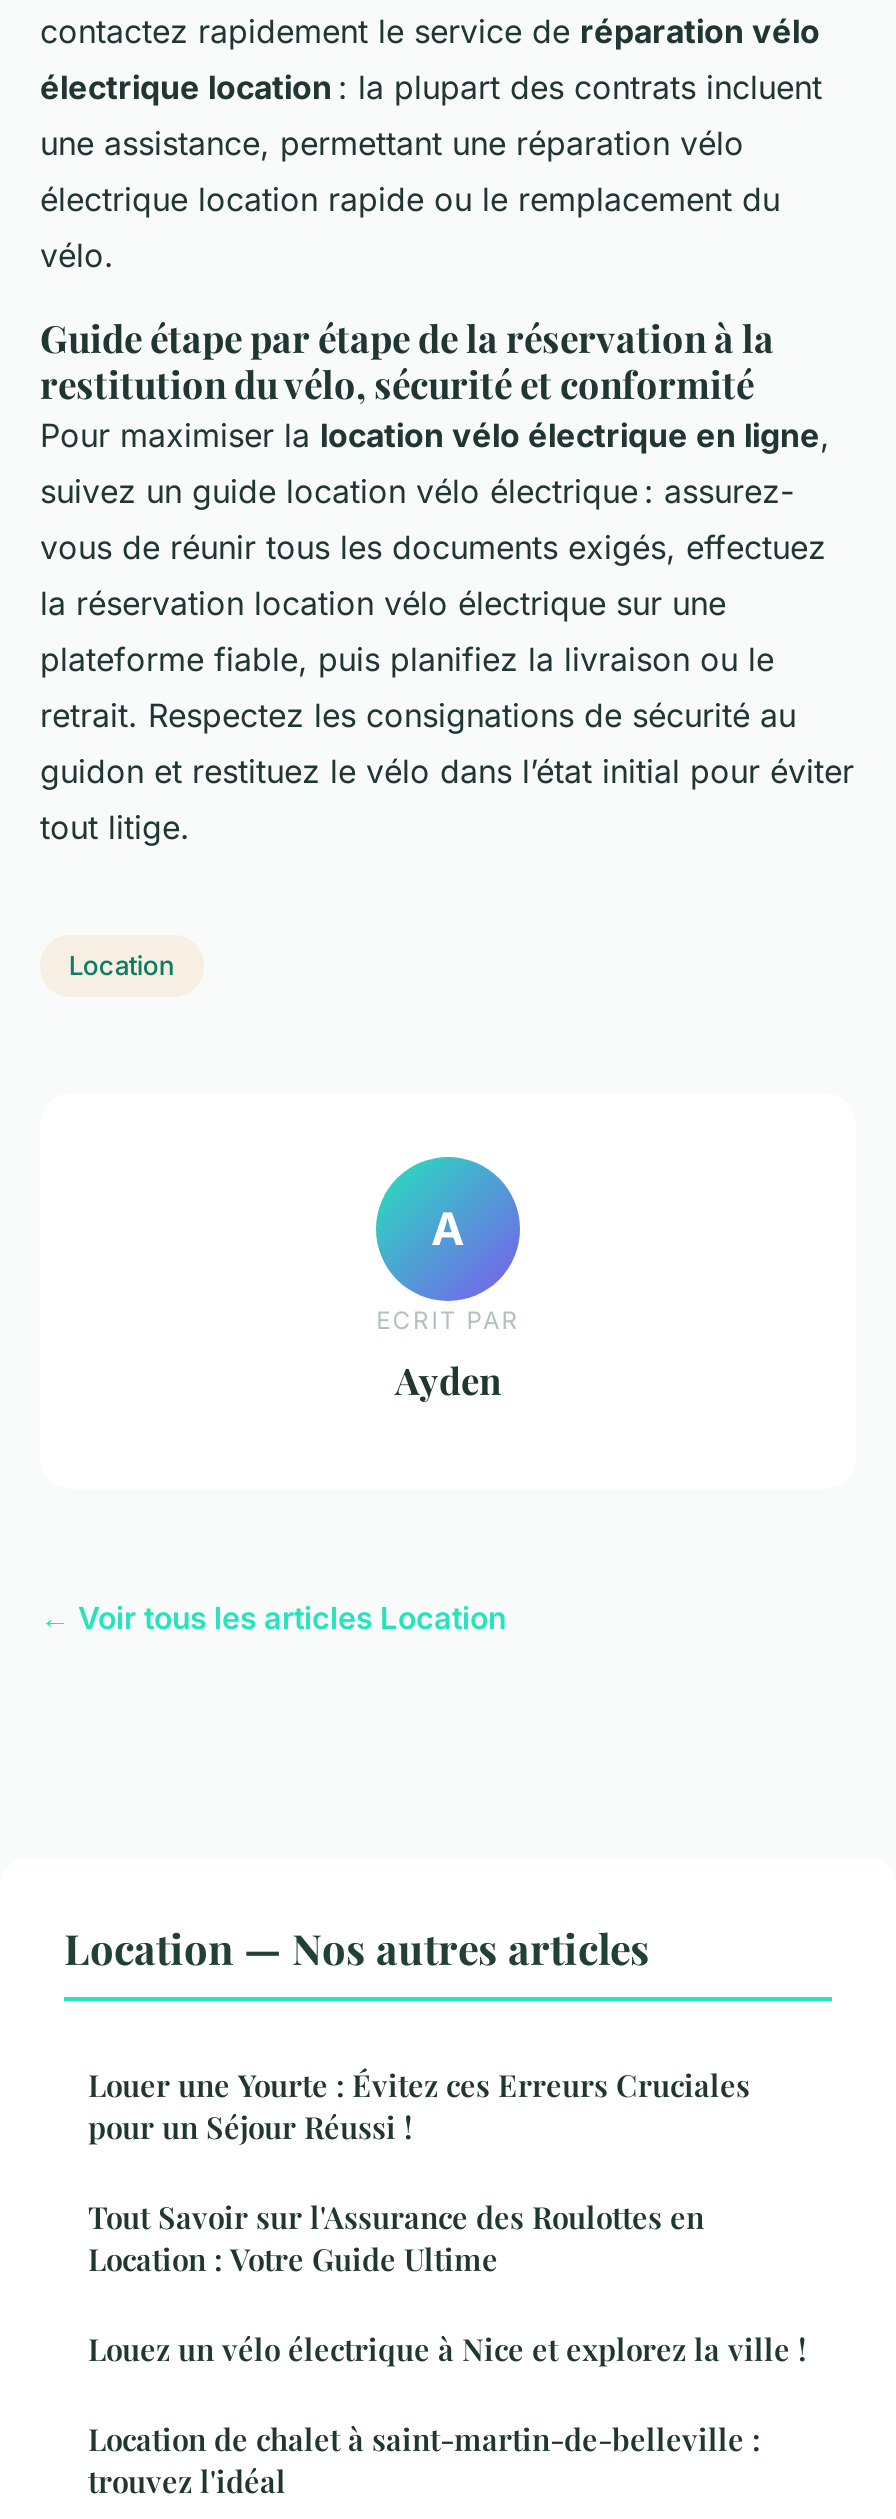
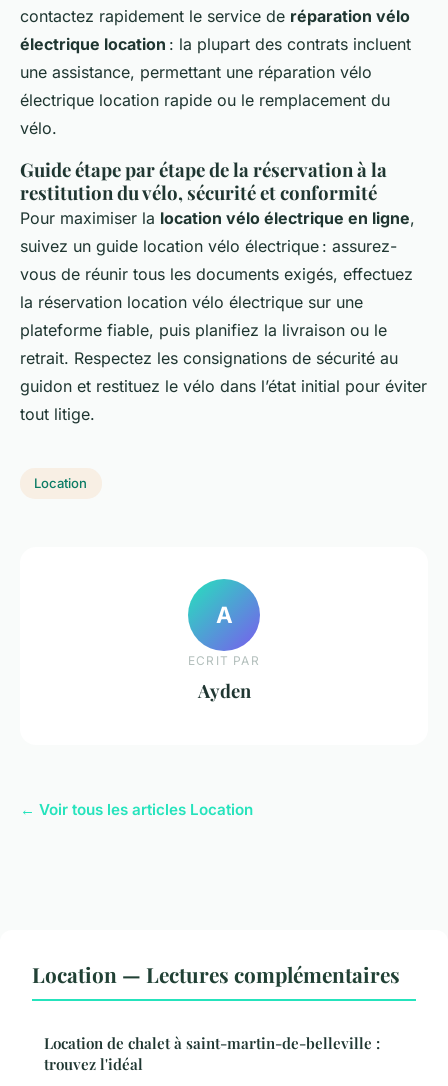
[64,1918,806,2368] Location — Nos autres articles | Louer une Yourte : Évitez ces Erreurs Cruciales | pour un Séjour Réussi ! | Tout Savoir sur l'Assurance des Roulottes en | Location : Votre Guide Ultime | Louez un vélo électrique à Nice et explorez la ville ! -> [32,959,400,987] Location — Lectures complémentaires

